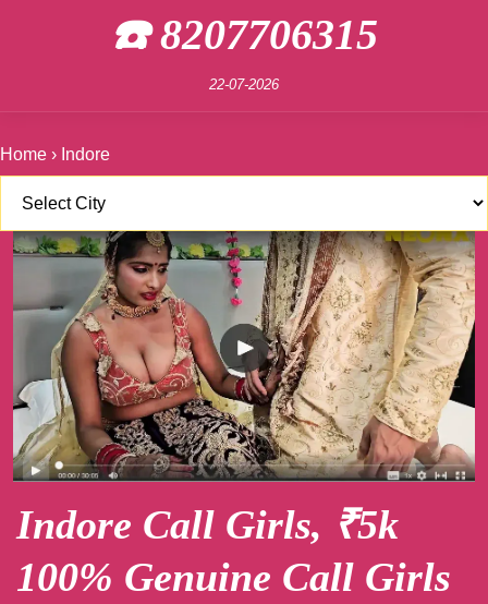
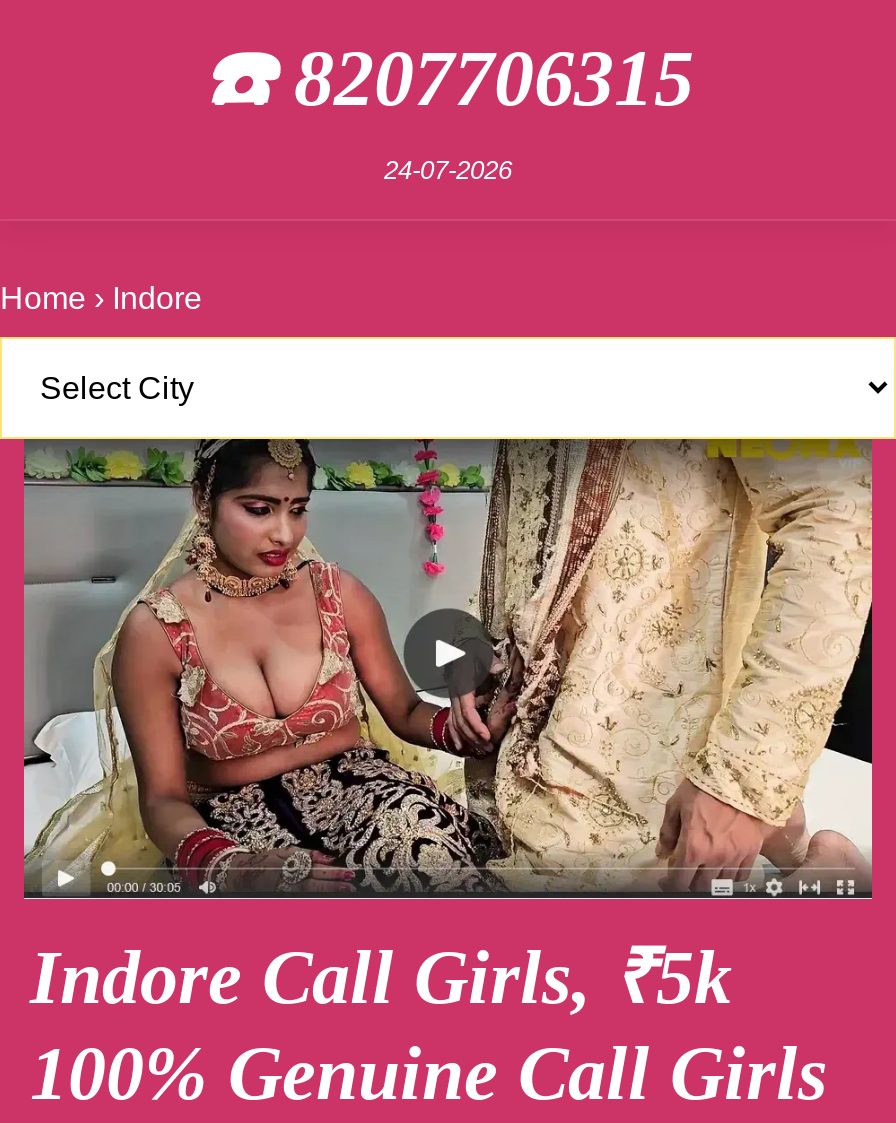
[209,76,279,93] 22-07-2026 -> [384,155,512,185] 24-07-2026

